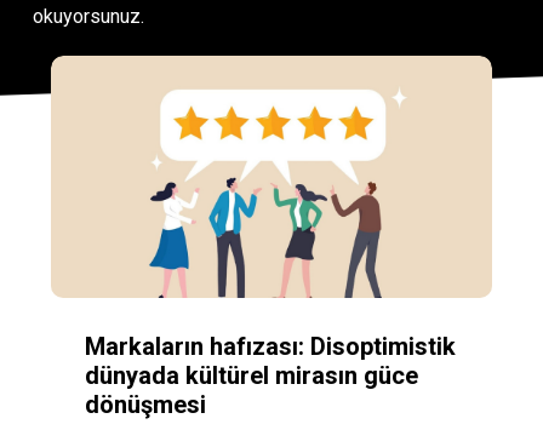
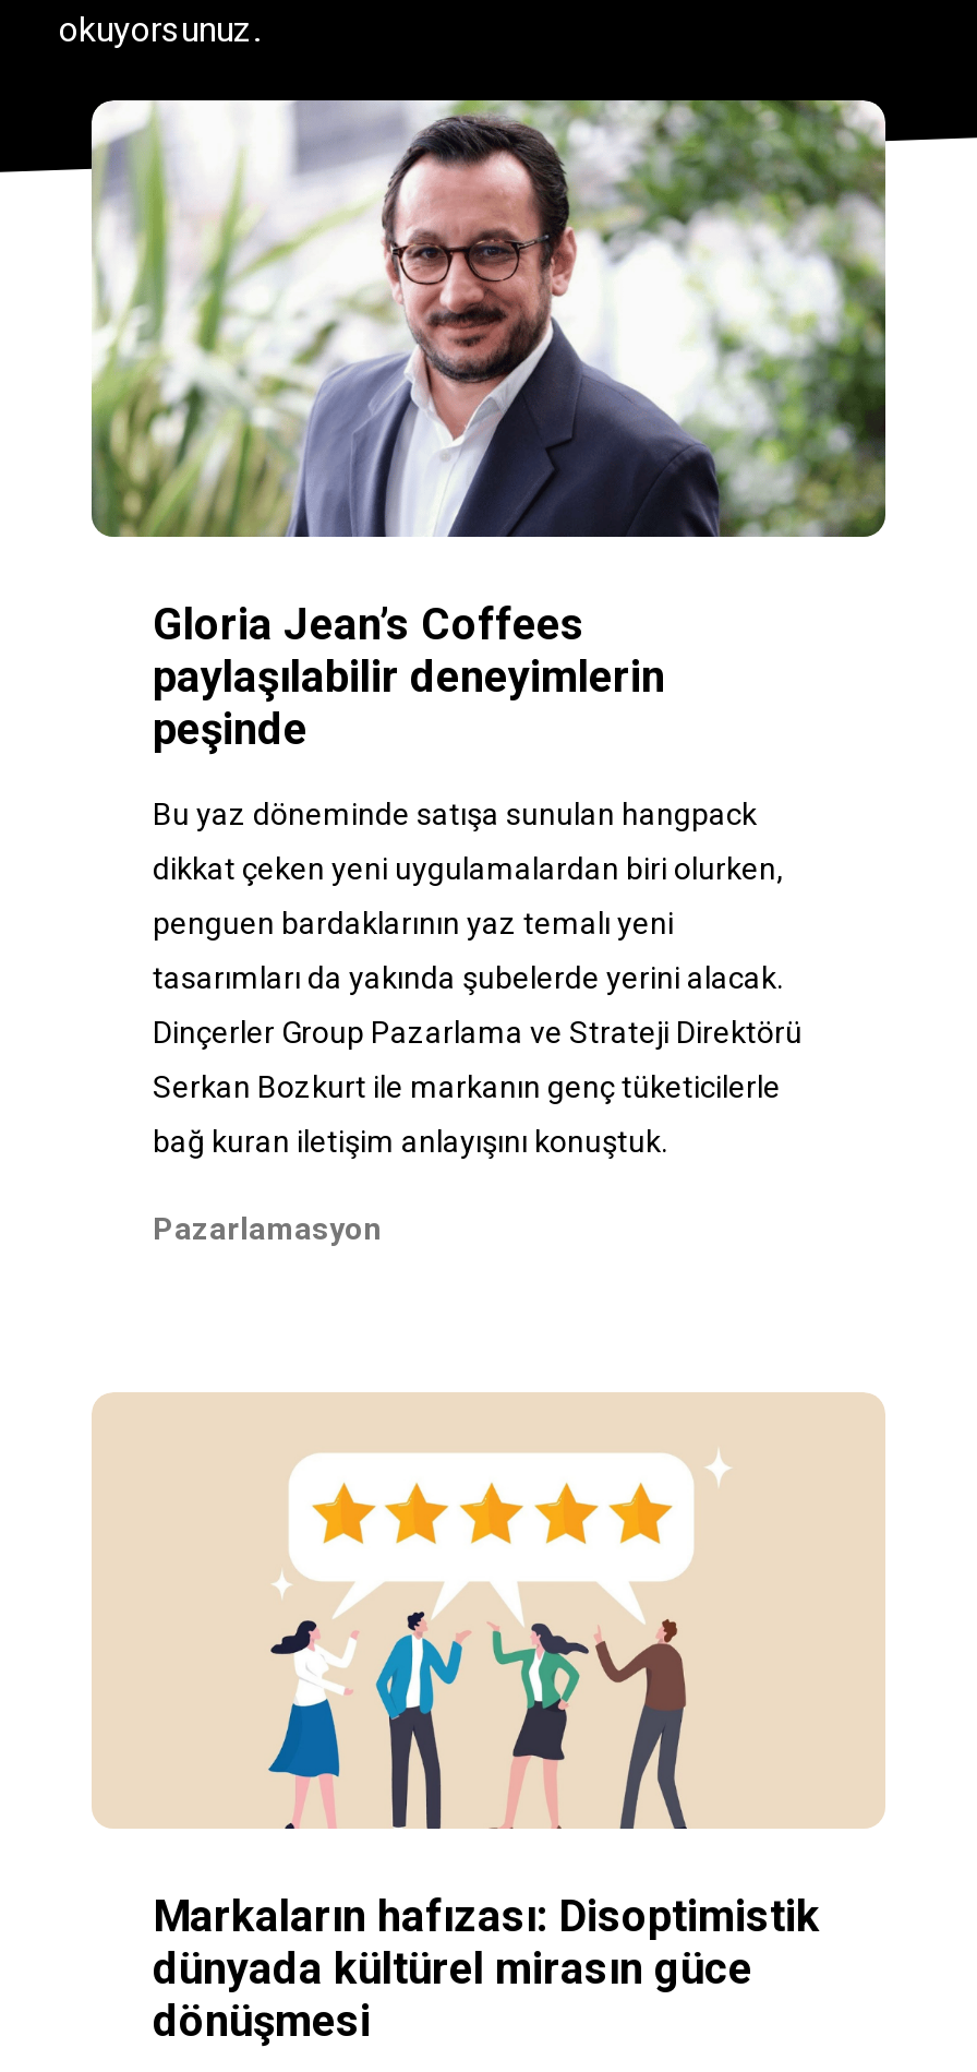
none -> [89,98,888,1246] [image] | Gloria Jean’s Coffees | paylaşılabilir deneyimlerin | peşinde | Bu yaz döneminde satışa sunulan hangpack | dikkat çeken yeni uygulamalardan biri olurken, | penguen bardaklarının yaz temalı yeni | tasarımları da yakında şubelerde yerini alacak. | Dinçerler Group Pazarlama ve Strateji Direktörü | Serkan Bozkurt ile markanın genç tüketicilerle | bağ kuran iletişim anlayışını konuştuk. | Pazarlamasyon

